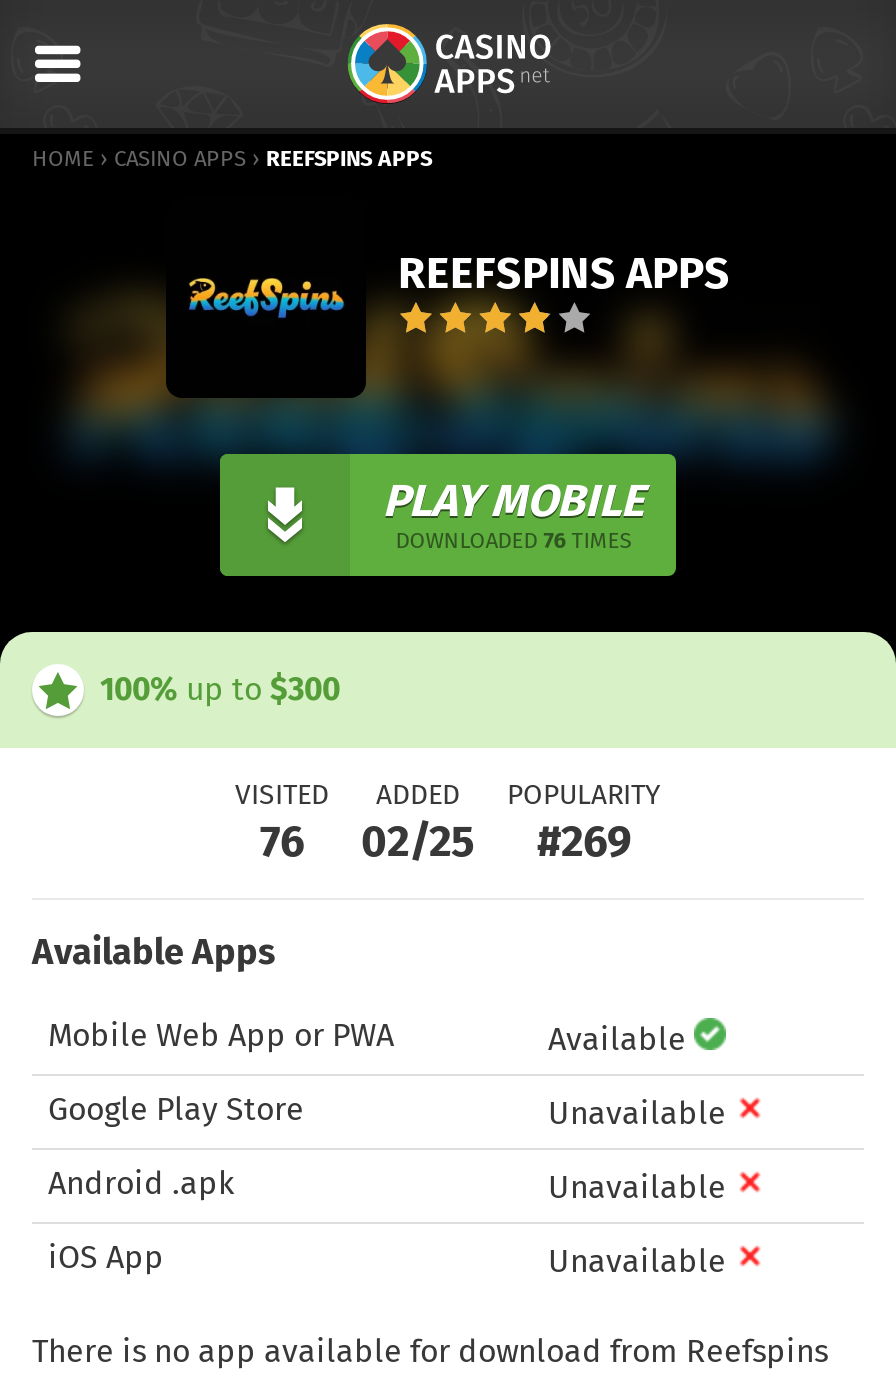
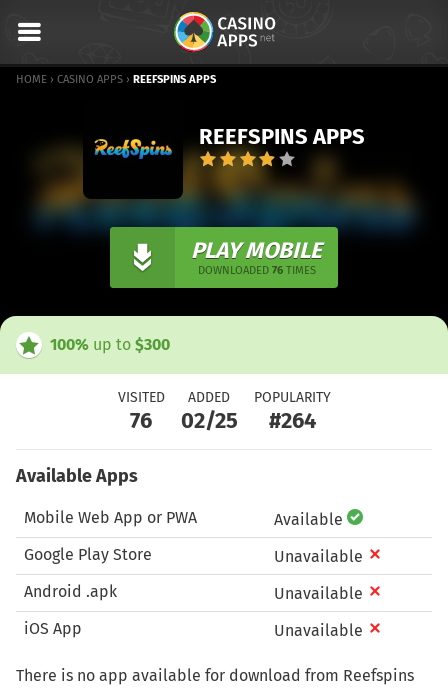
[260,814,631,868] 76 02/25 #269 -> [130,407,315,434] 76 02/25 #264

